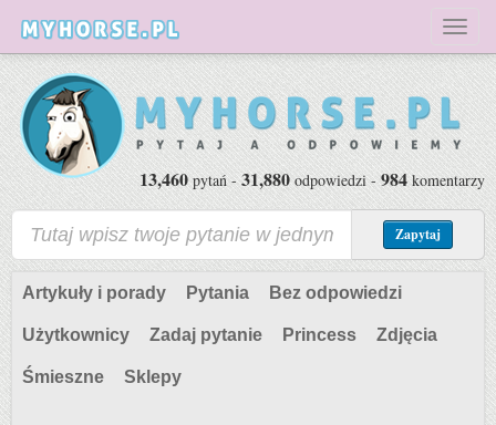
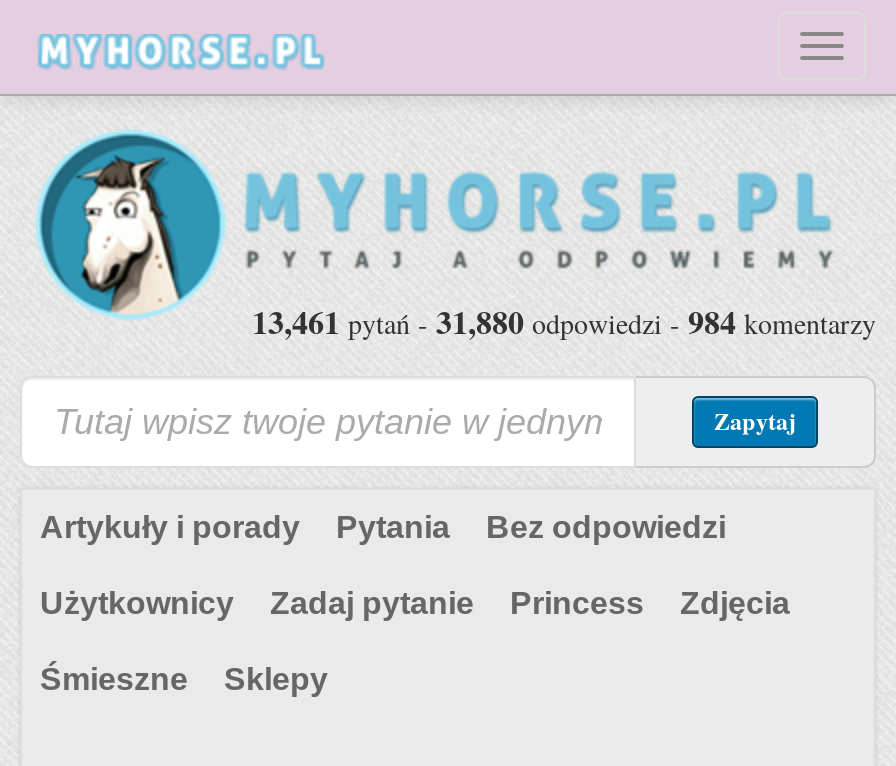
[139,166,485,191] 13,460 pytań - 31,880 odpowiedzi - 984 komentarzy -> [252,298,876,344] 13,461 pytań - 31,880 odpowiedzi - 984 komentarzy

